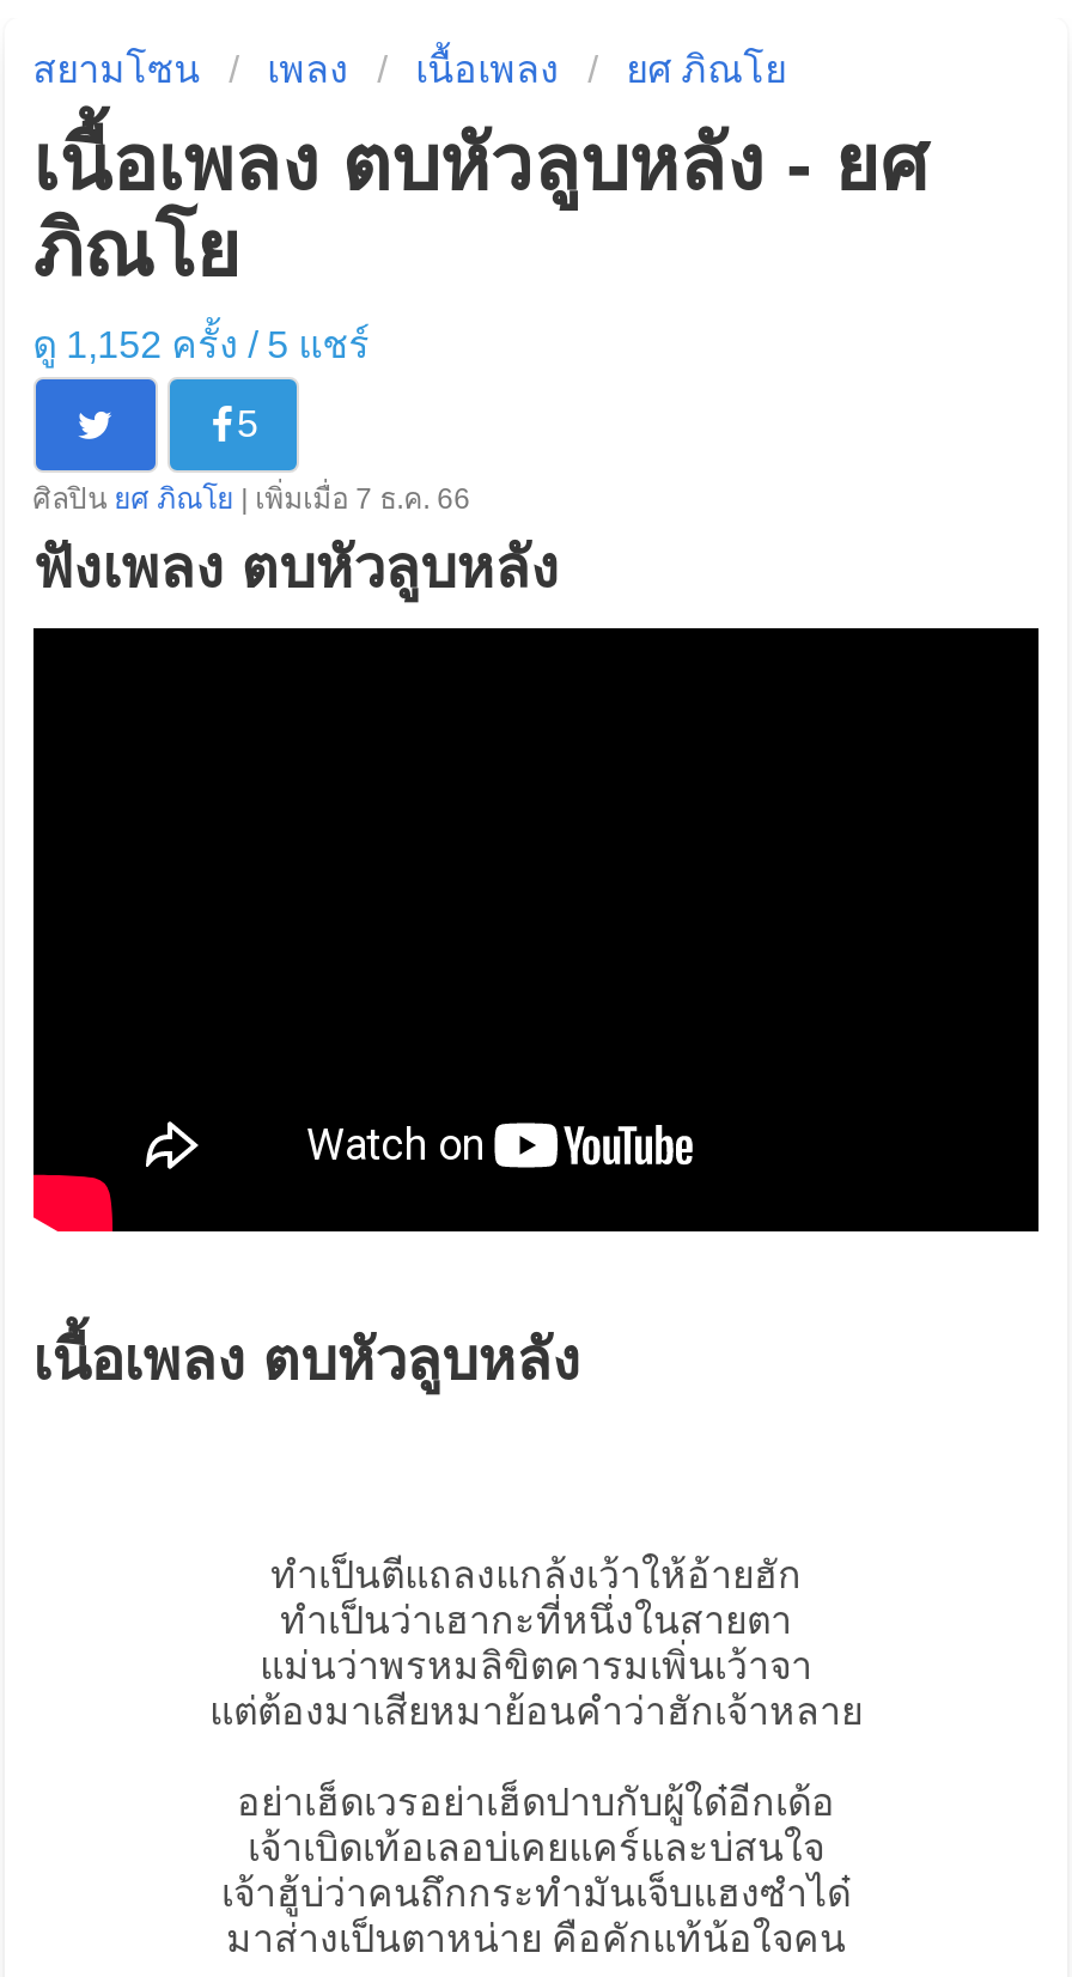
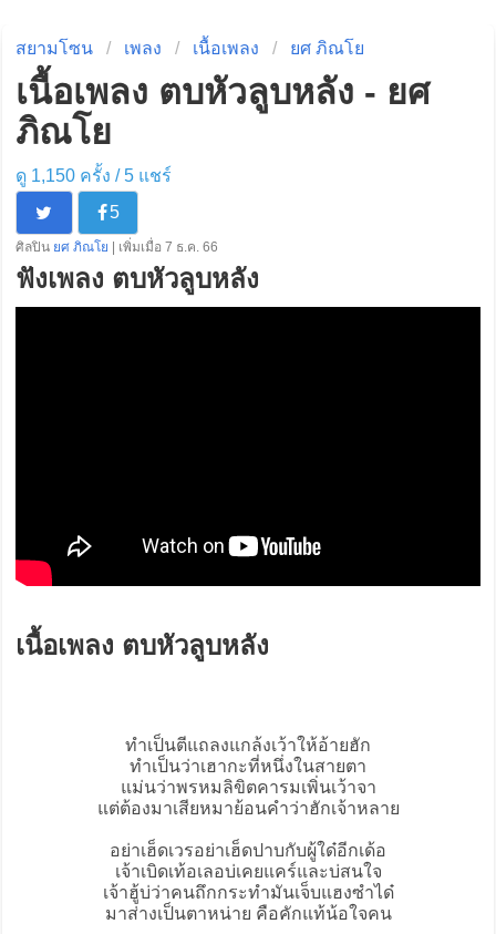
[33,324,370,365] ดู 1,152 ครั้ง / 5แชร์ -> [15,166,171,185] ดู 1,150 ครั้ง / 5แชร์

